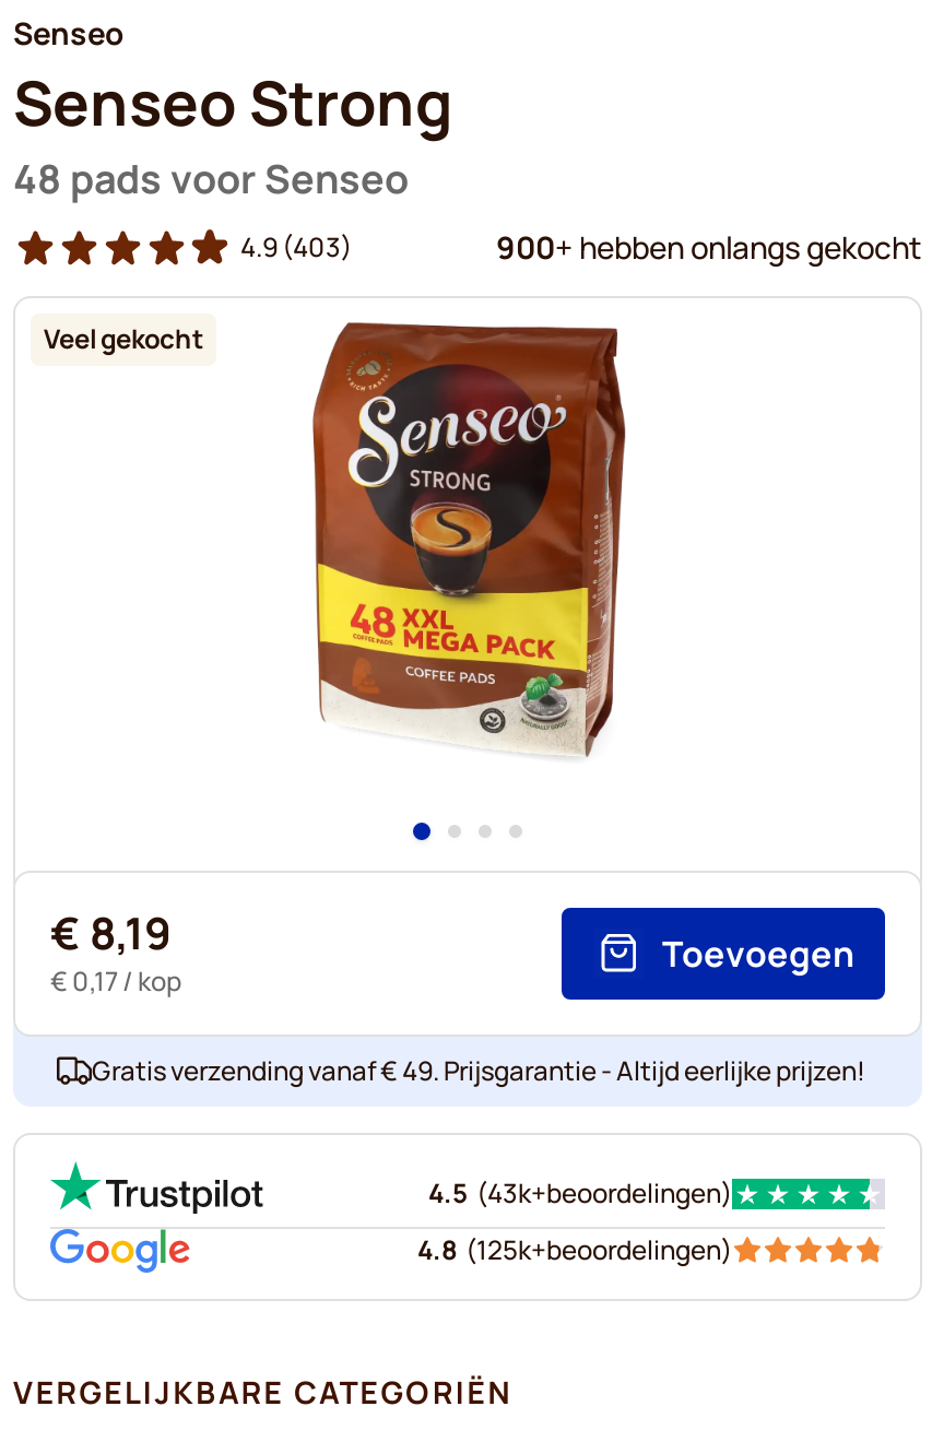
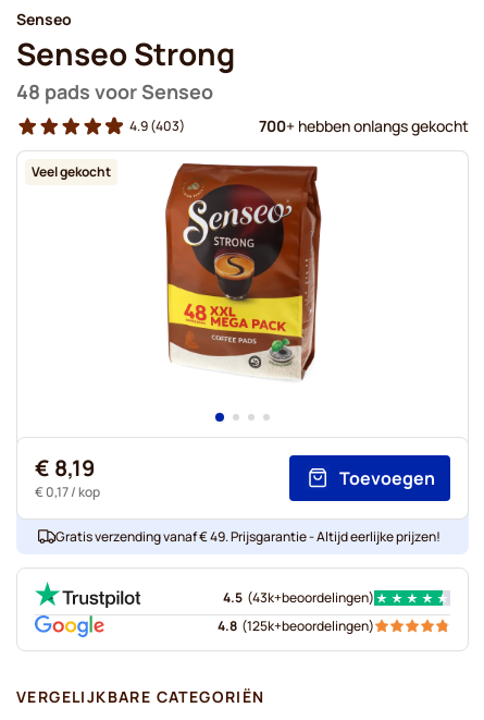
[496,226,922,268] 900+ hebben onlangs gekocht -> [259,115,469,136] 700+ hebben onlangs gekocht

